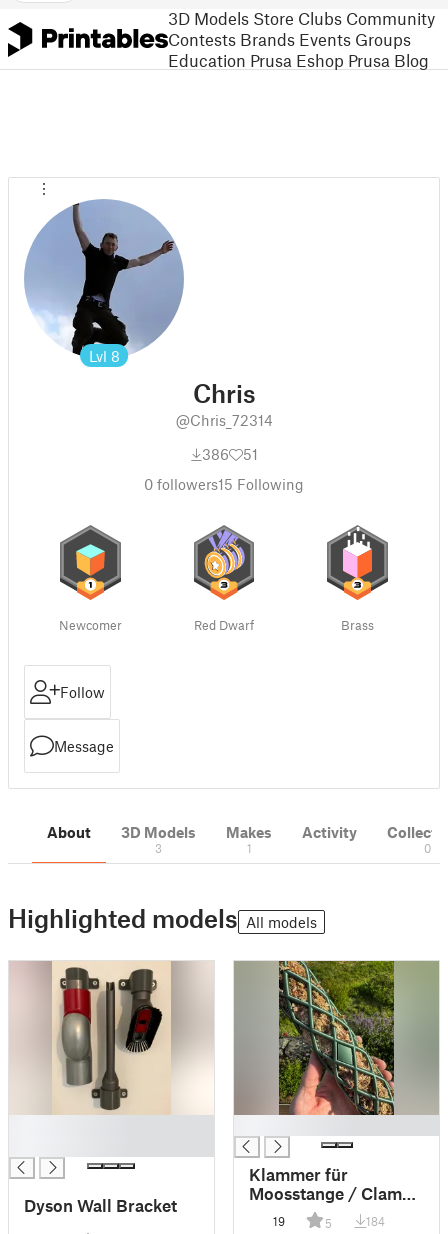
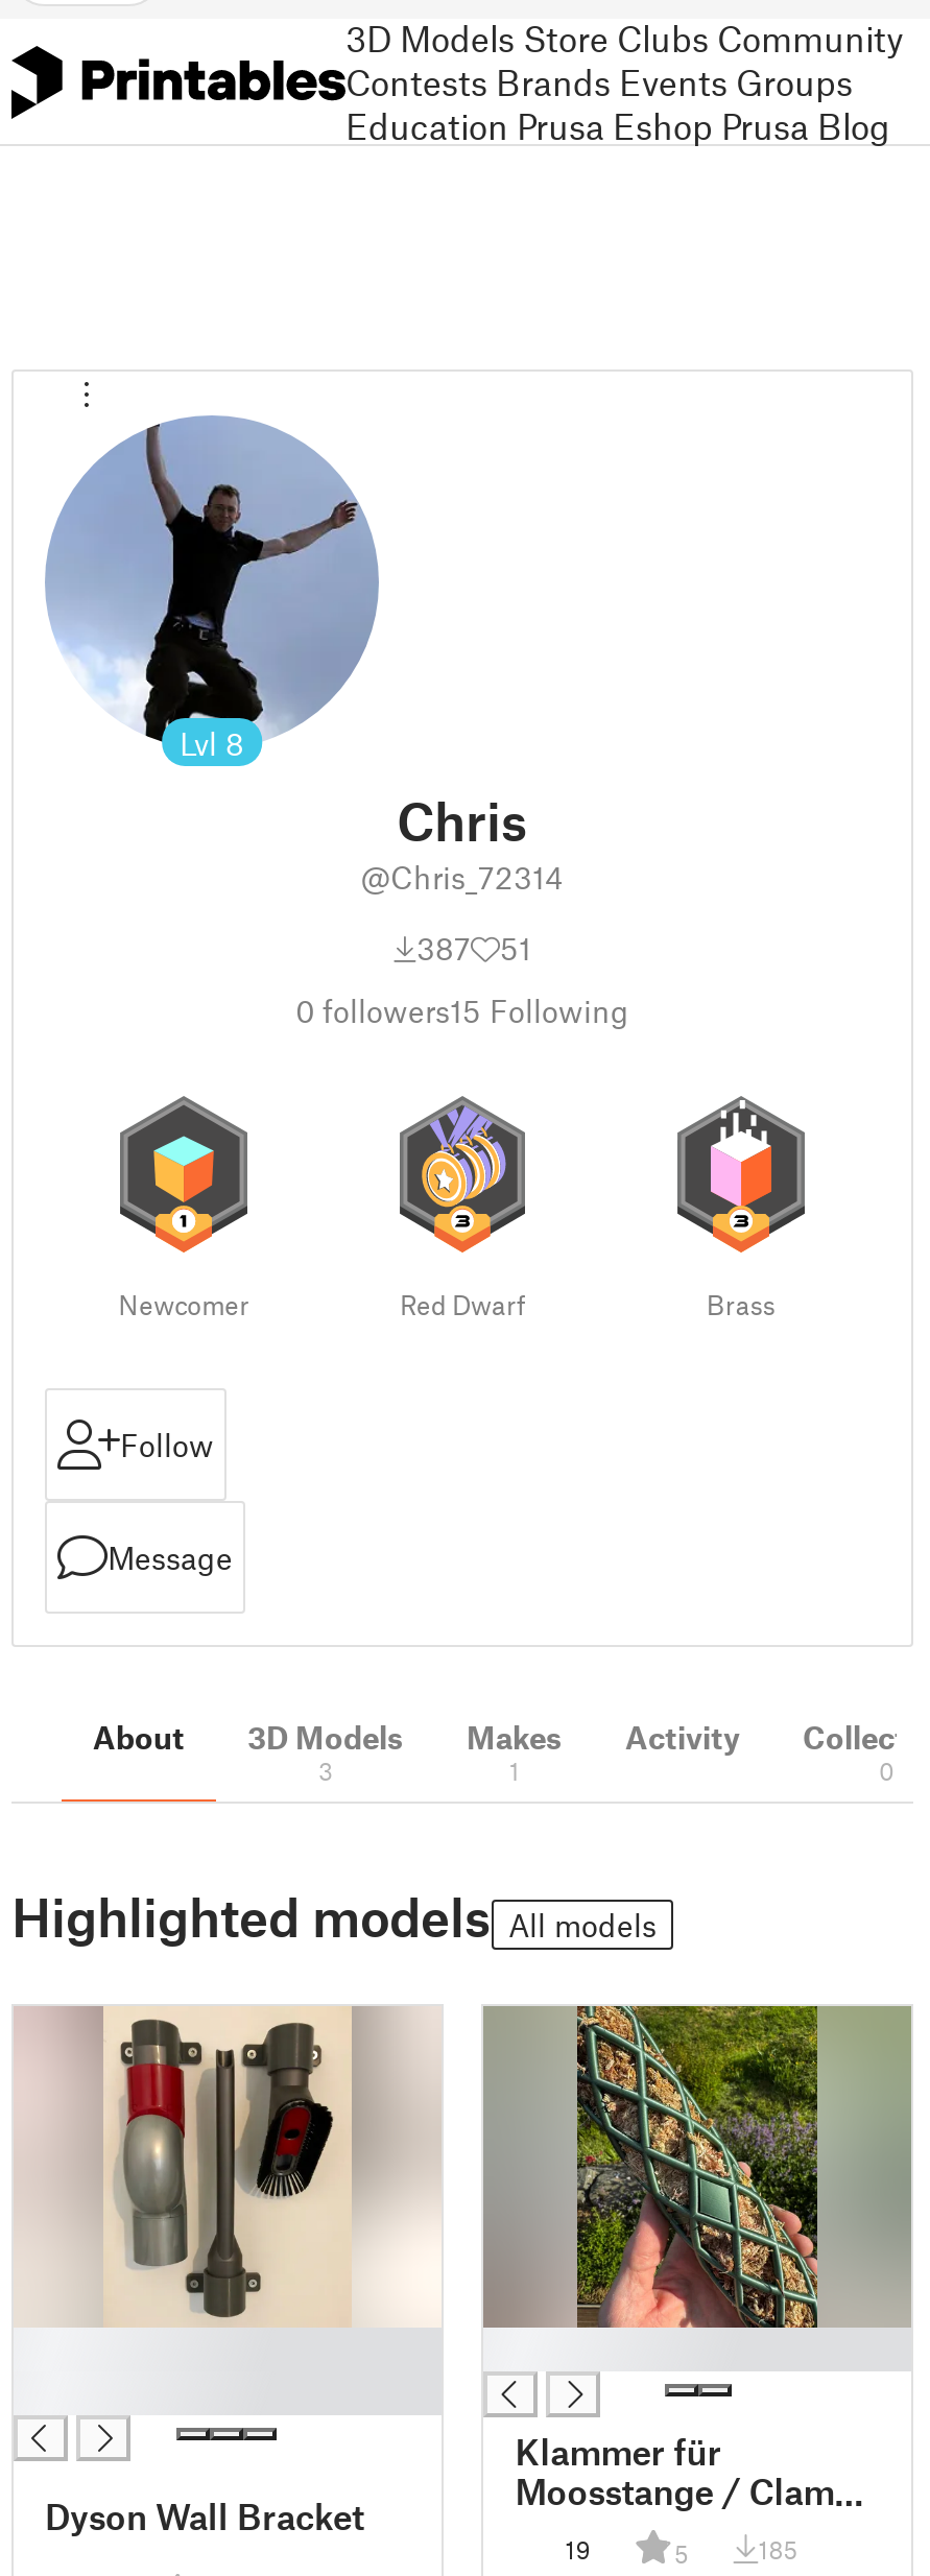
[201,445,257,463] 386 51 -> [416,929,531,967] 387 51
[366,1214,385,1228] 184 -> [758,2535,798,2564] 185

